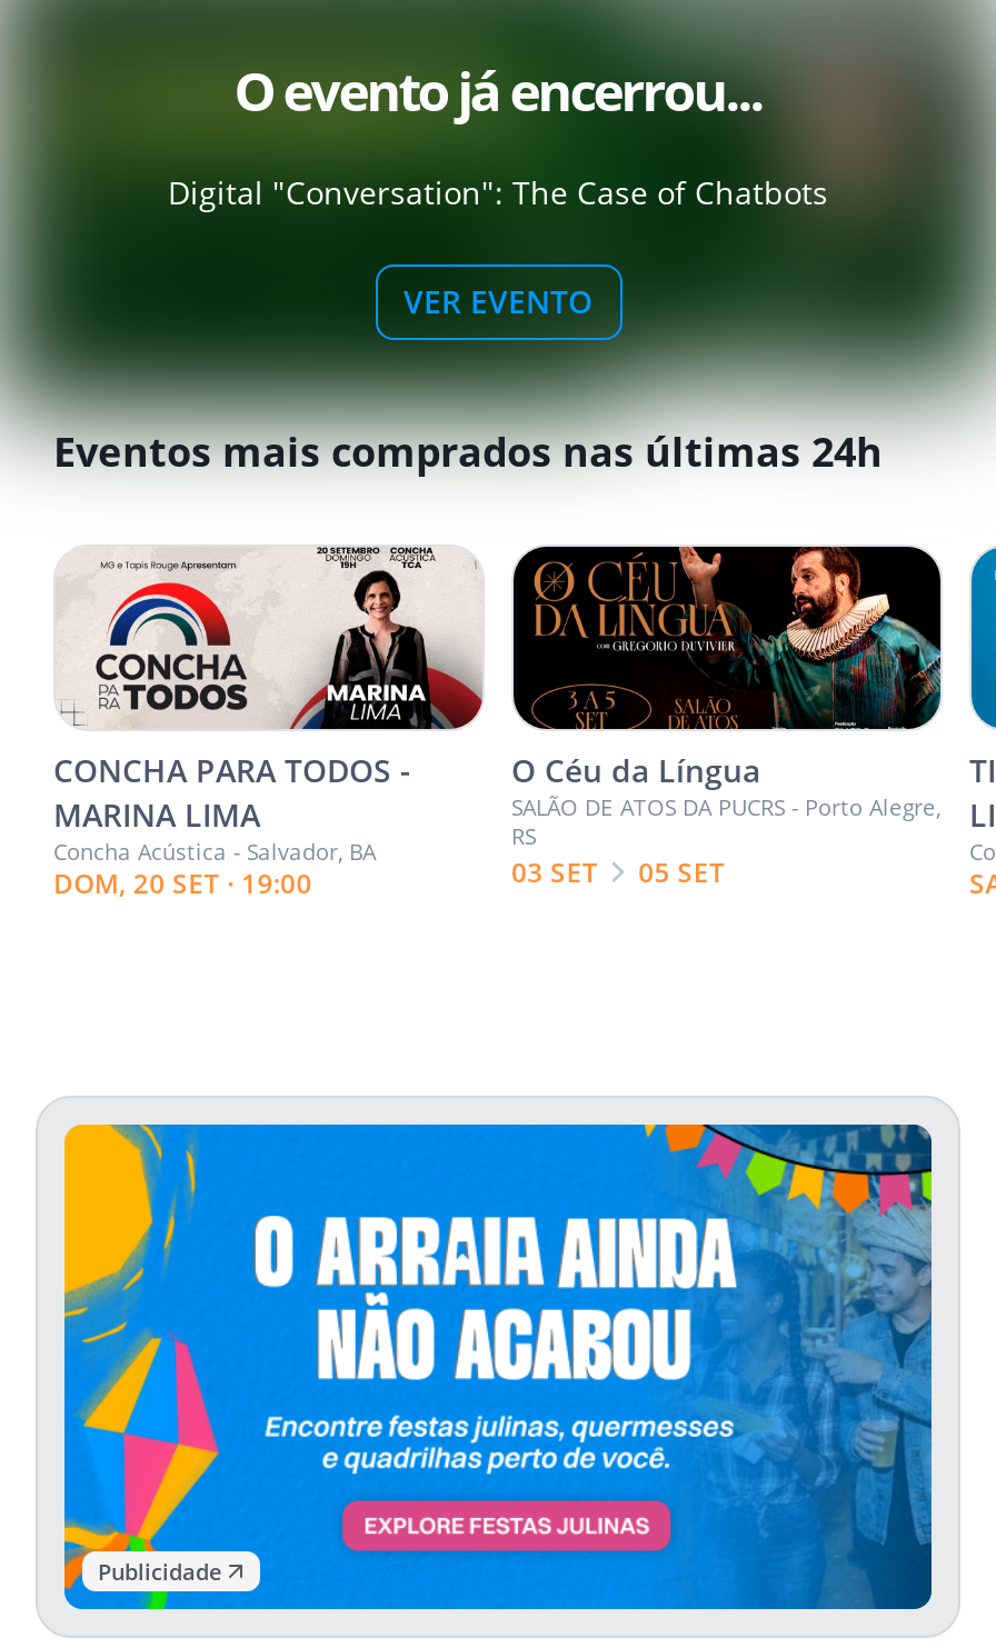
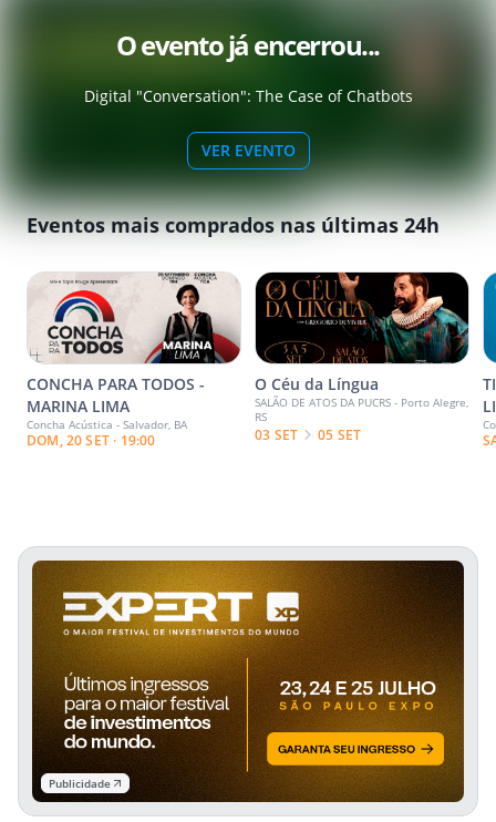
[62,1122,934,1611] [image] -> [31,559,465,803] [image]

